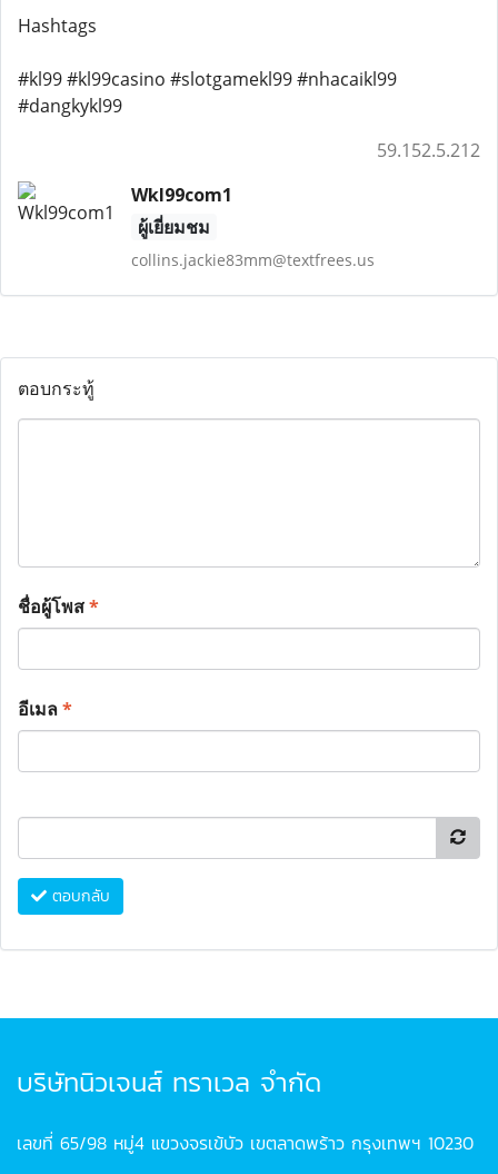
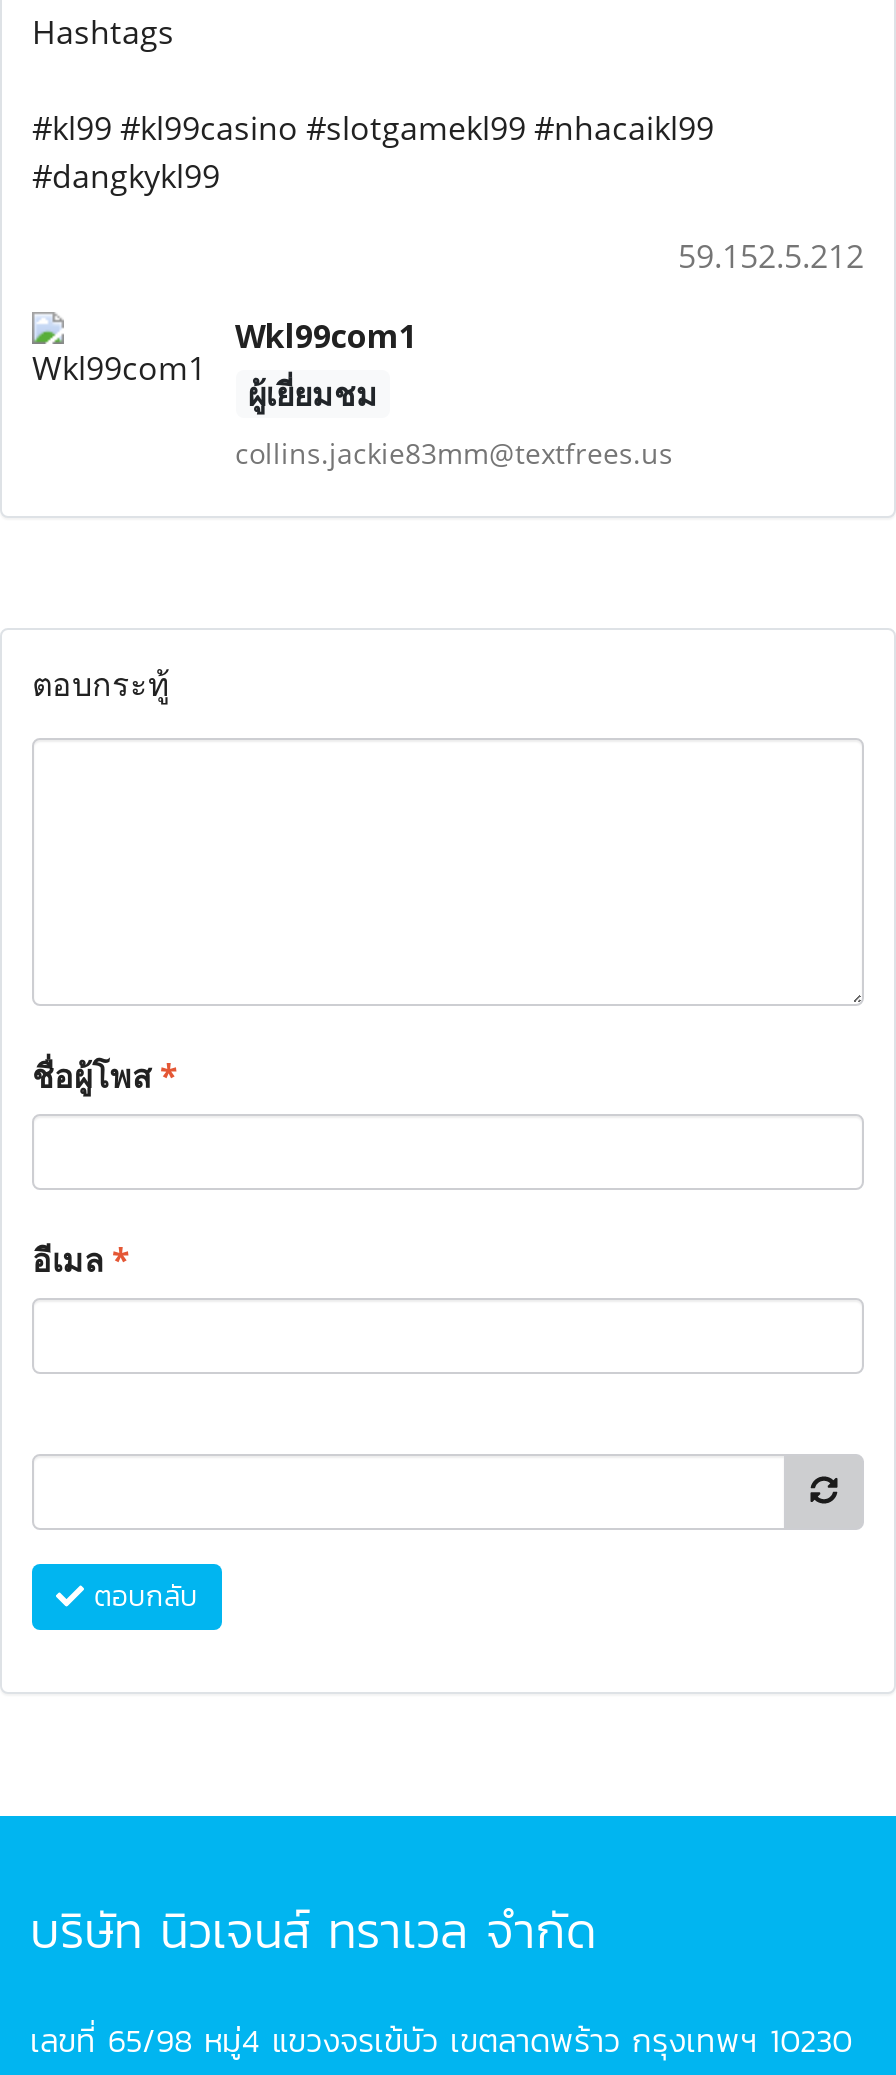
[17,1063,321,1102] บริษัทนิวเจนส์ ทราเวล จำกัด -> [30,1896,596,1966] บริษัท นิวเจนส์ ทราเวล จำกัด

